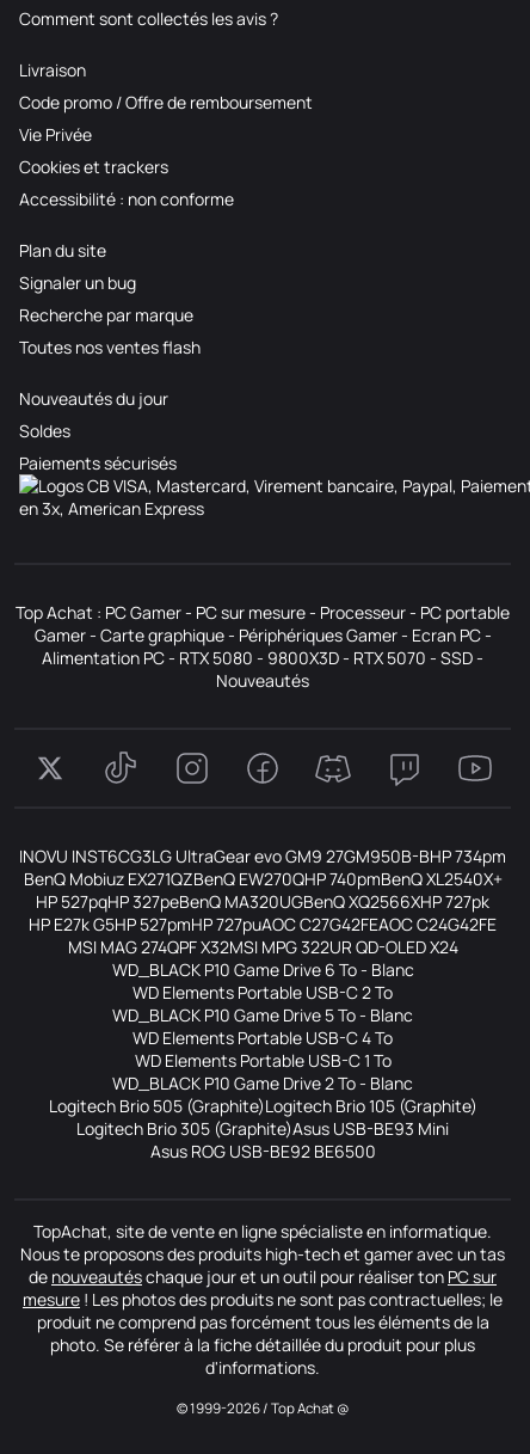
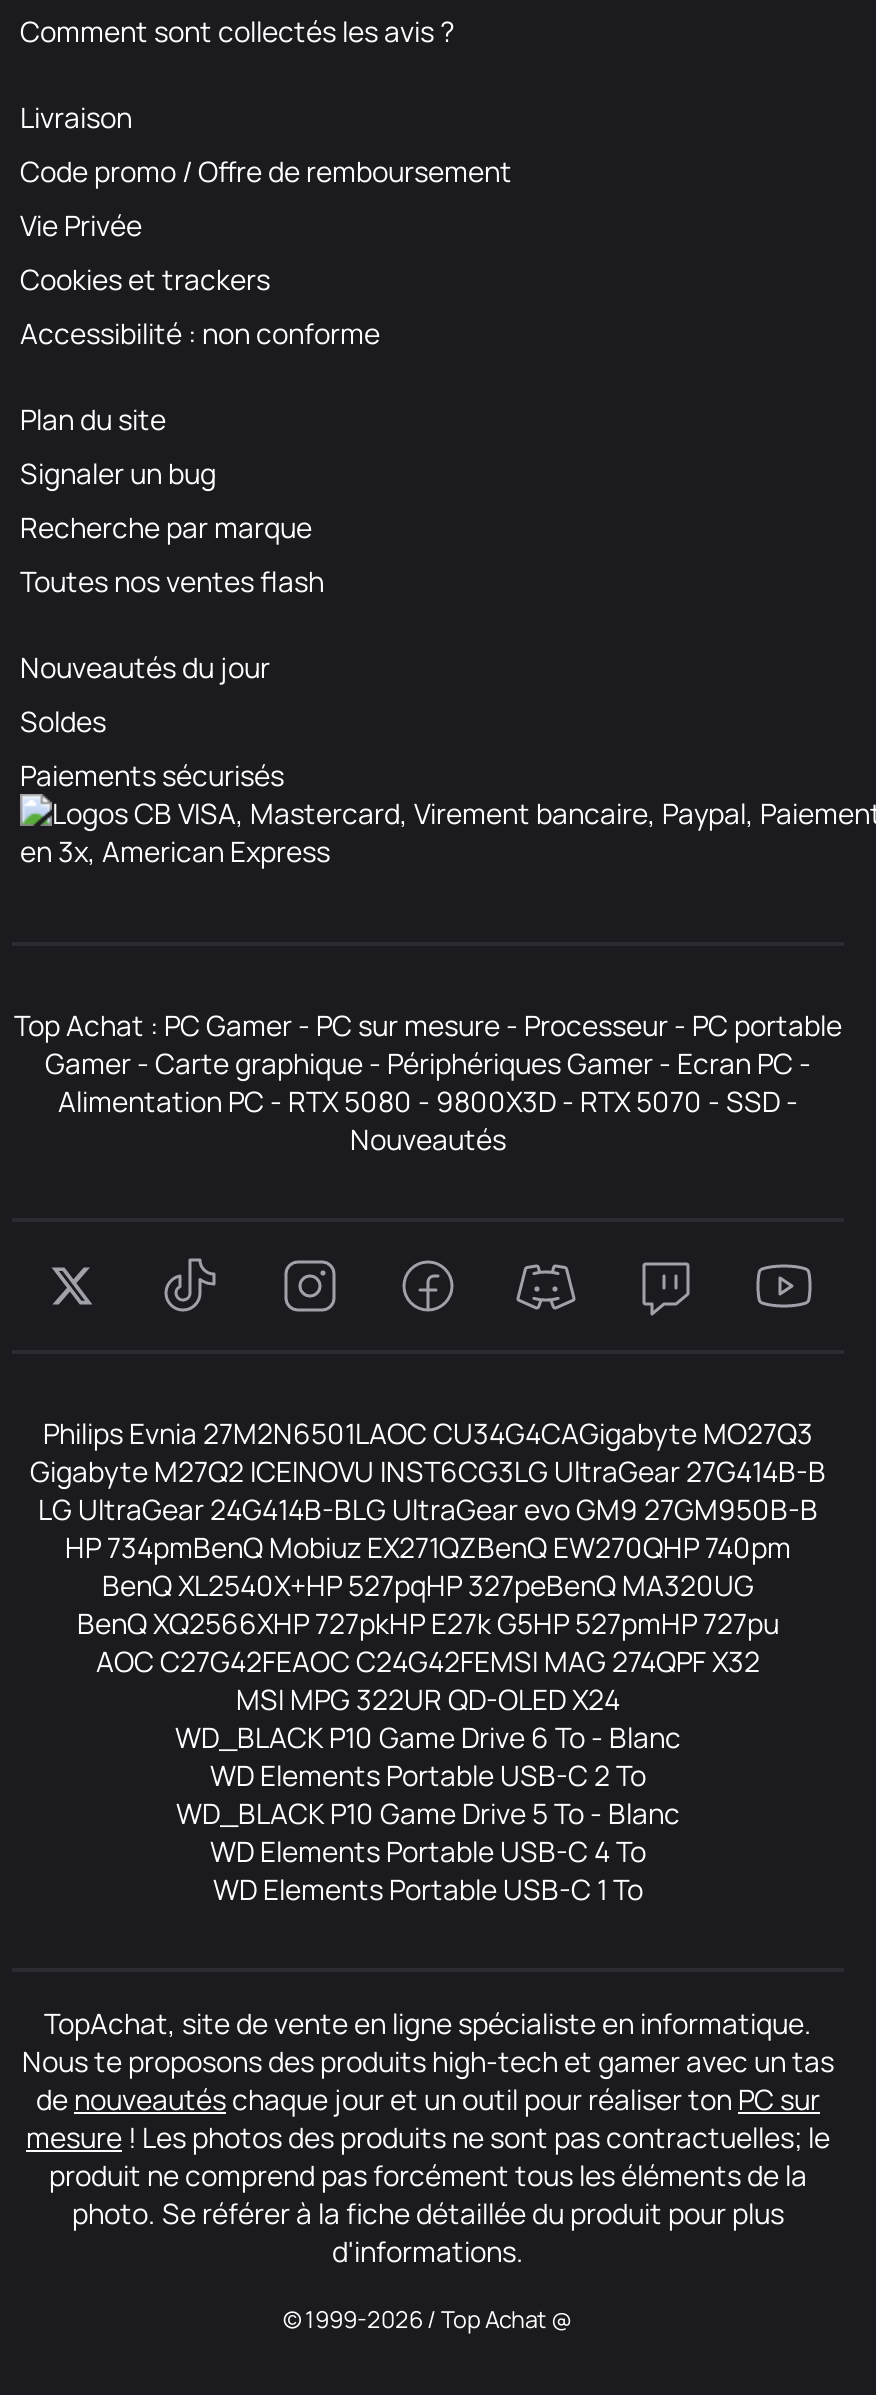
[19,845,506,958] INOVU INST6CG3LG UltraGear evo GM9 27GM950B-BHP 734pm | BenQ Mobiuz EX271QZBenQ EW270QHP 740pmBenQ XL2540X+ | HP 527pqHP 327peBenQ MA320UGBenQ XQ2566XHP 727pk | HP E27k G5HP 527pmHP 727puAOC C27G42FEAOC C24G42FE | MSI MAG 274QPF X32MSI MPG 322UR QD-OLED X24 -> [30,1414,826,1718] Philips Evnia 27M2N6501LAOC CU34G4CAGigabyte MO27Q3 | Gigabyte M27Q2 ICEINOVU INST6CG3LG UltraGear 27G414B-B | LG UltraGear 24G414B-BLG UltraGear evo GM9 27GM950B-B | HP 734pmBenQ Mobiuz EX271QZBenQ EW270QHP 740pm | BenQ XL2540X+HP 527pqHP 327peBenQ MA320UG | BenQ XQ2566XHP 727pkHP E27k G5HP 527pmHP 727pu | AOC C27G42FEAOC C24G42FEMSI MAG 274QPF X32 | MSI MPG 322UR QD-OLED X24
moved [112,958,414,1072] -> [175,1718,681,1908]: WD_BLACK P10 Game Drive 6 To - Blanc | WD Elements Portable USB-C 2 To | WD_BLACK P10 Game Drive 5 To - Blanc | WD Elements Portable USB-C 4 To | WD Elements Portable USB-C 1 To
[48,1072,477,1162] WD_BLACK P10 Game Drive 2 To - Blanc | Logitech Brio 505 (Graphite)Logitech Brio 105 (Graphite) | Logitech Brio 305 (Graphite)Asus USB-BE93 Mini | Asus ROG USB-BE92 BE6500 -> none

